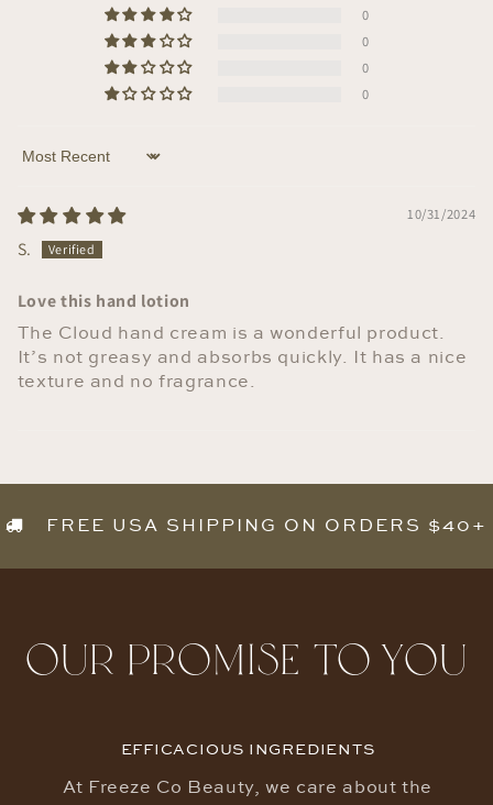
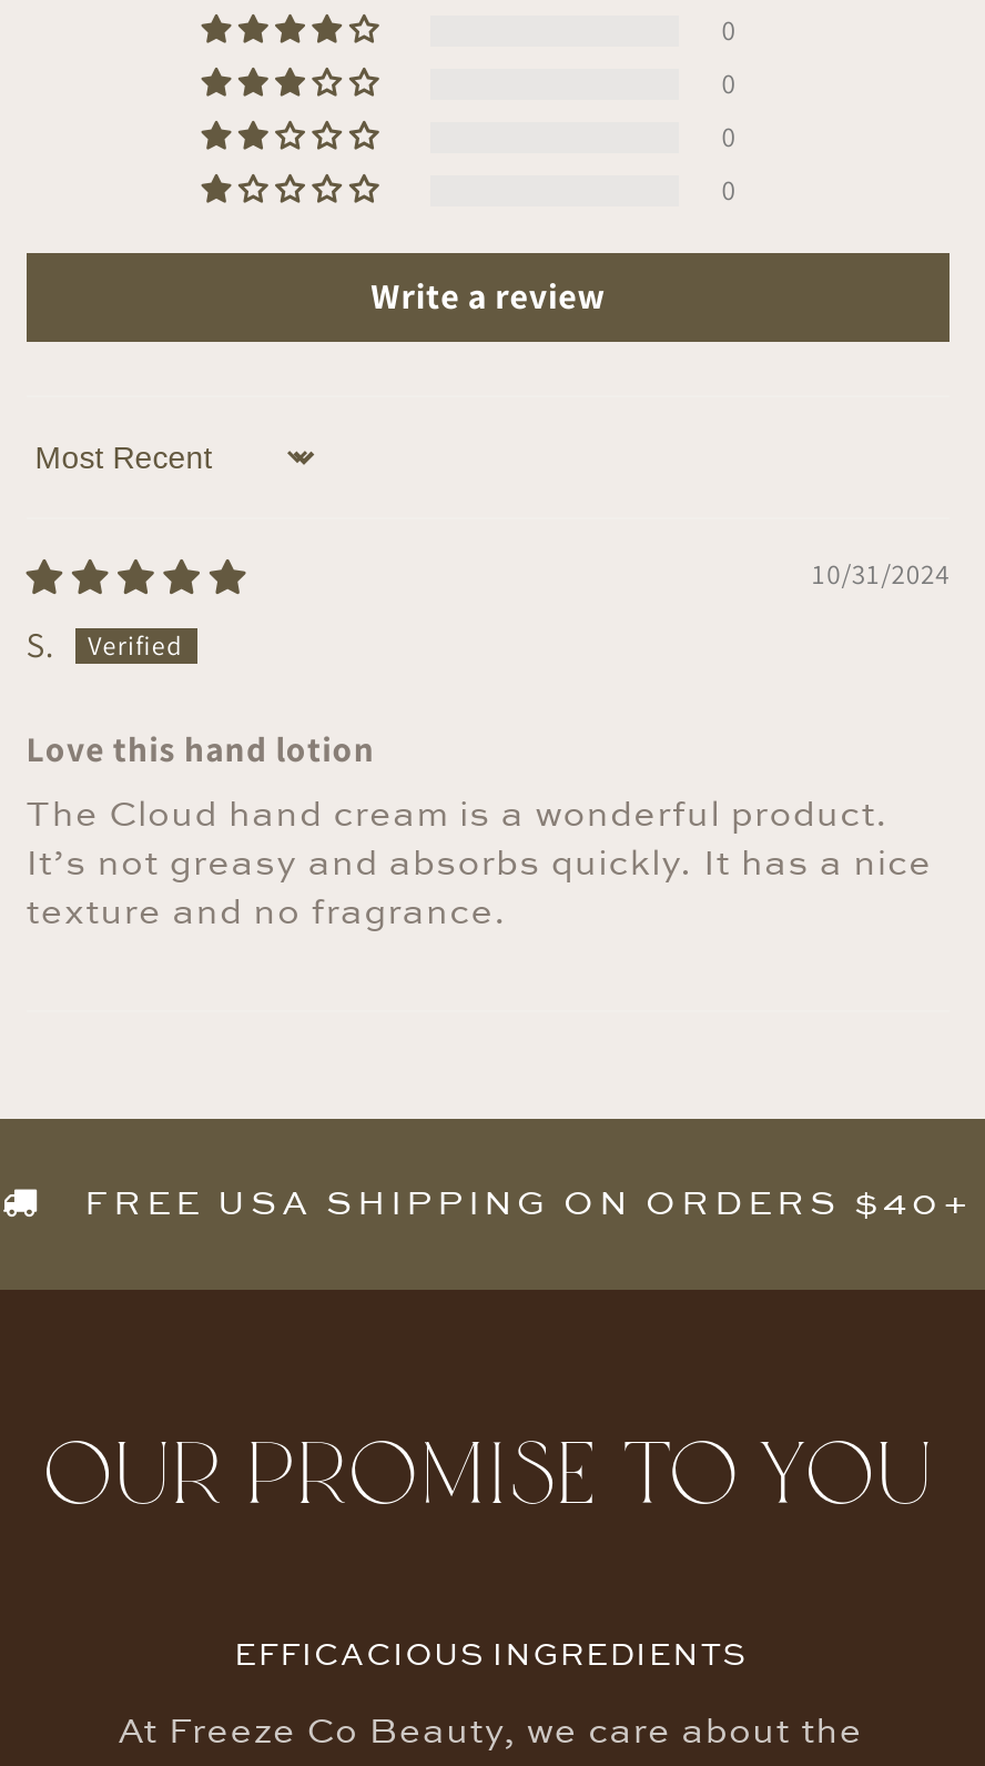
none -> [371,273,605,319] Write a review

